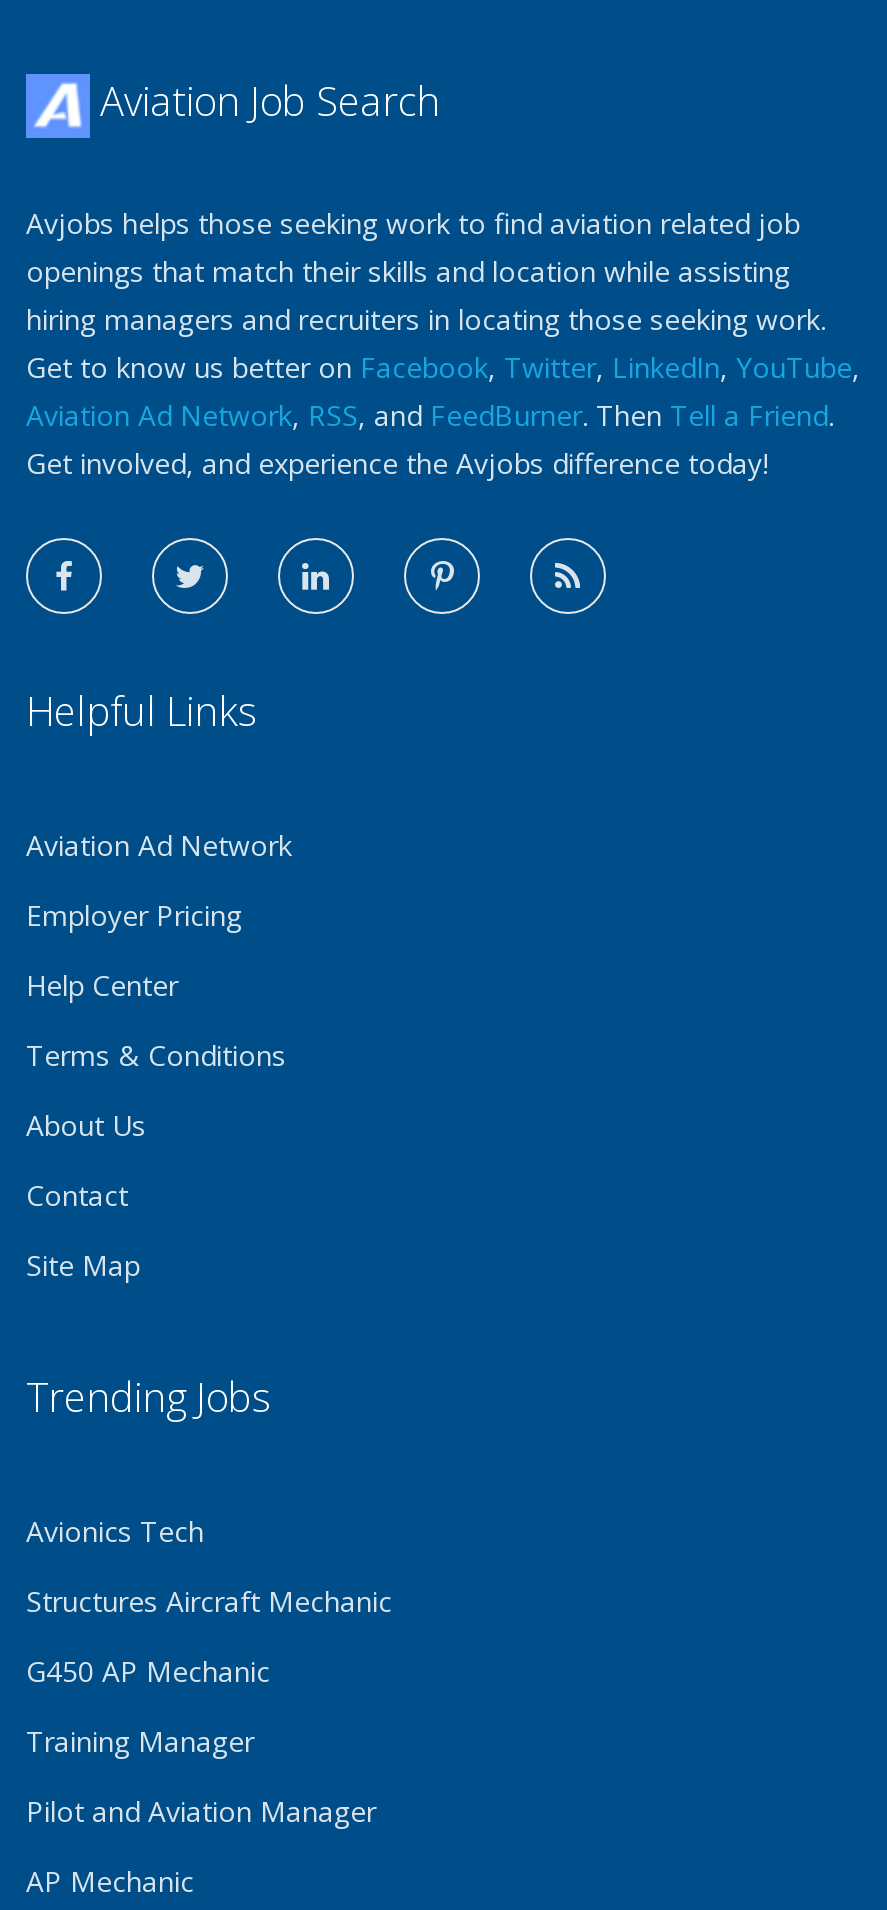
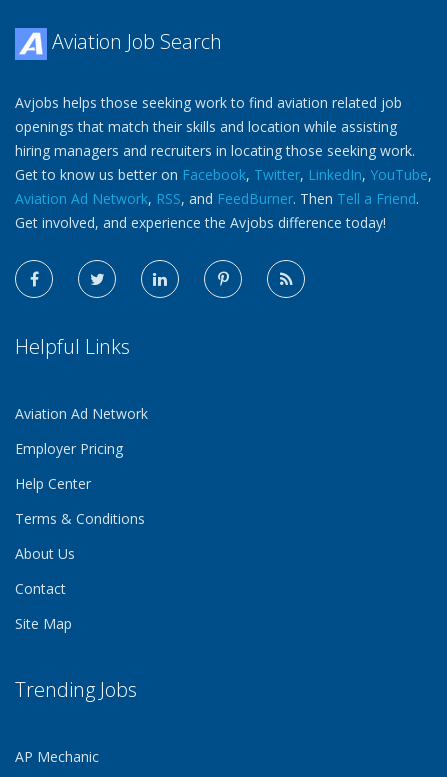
[26,1512,392,1830] Avionics Tech | Structures Aircraft Mechanic | G450 AP Mechanic | Training Manager | Pilot and Aviation Manager -> none

